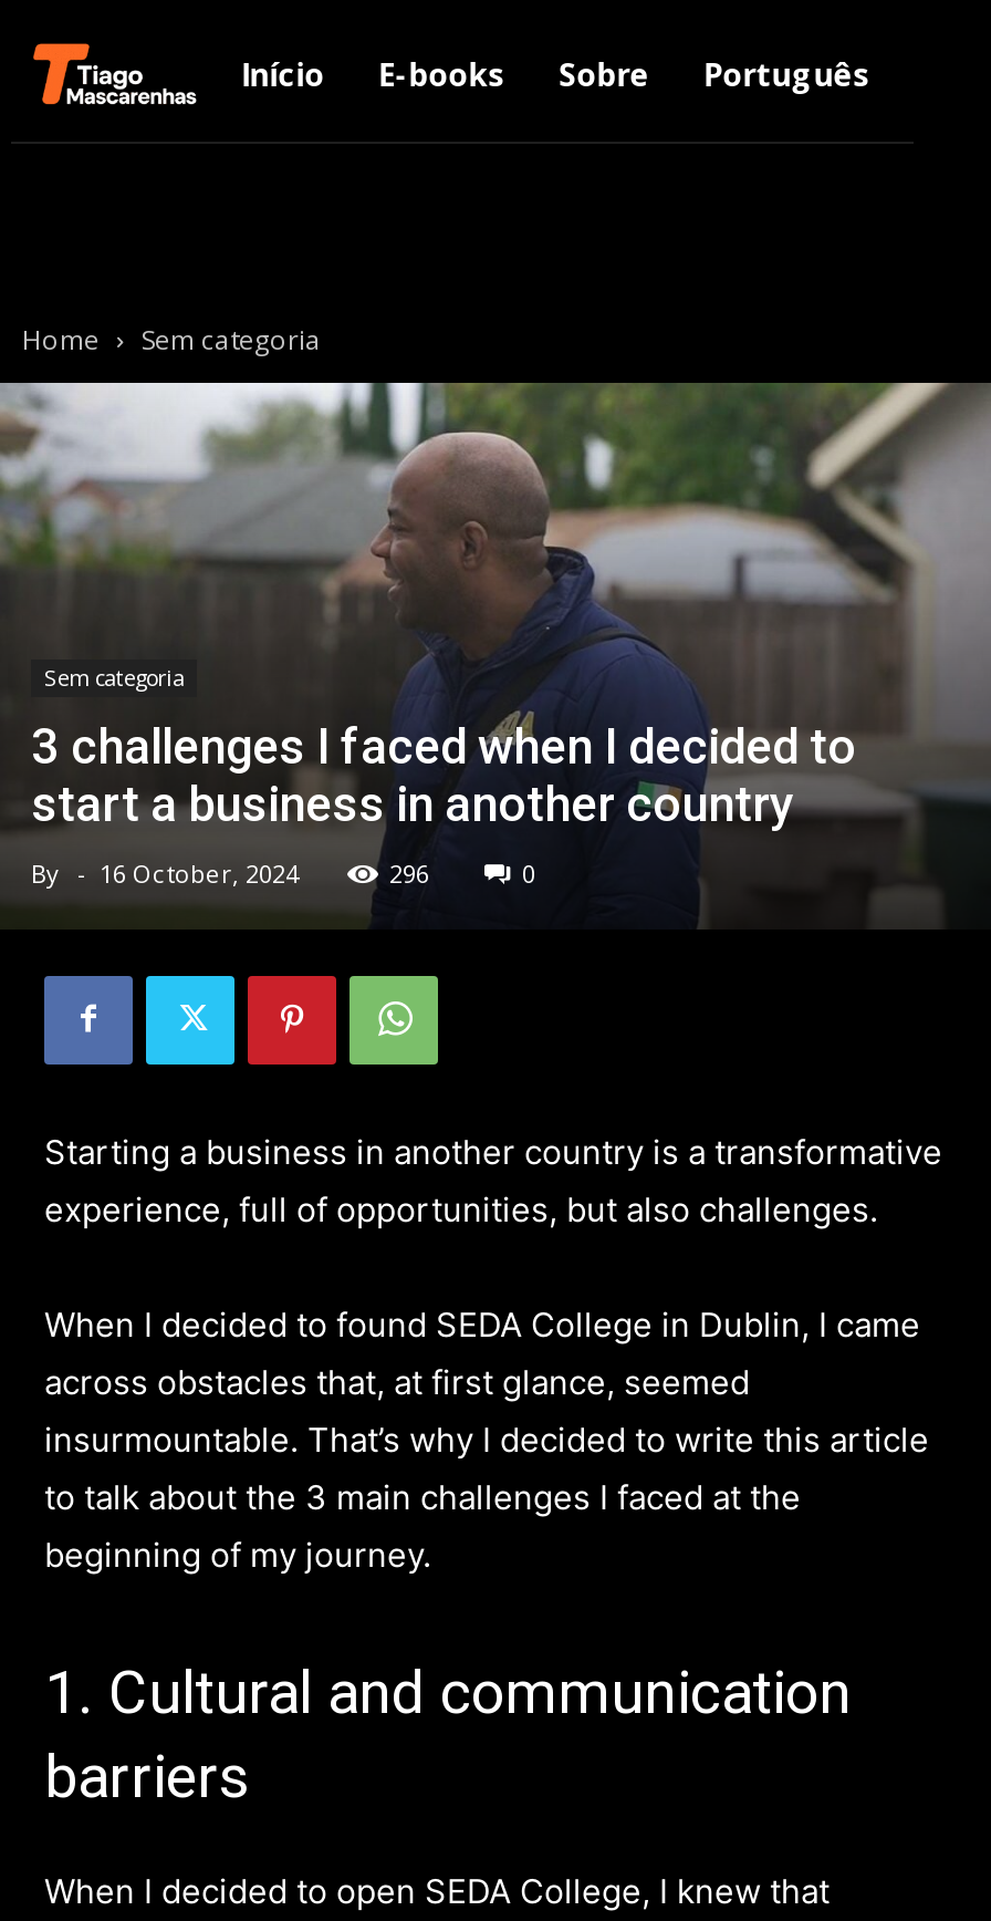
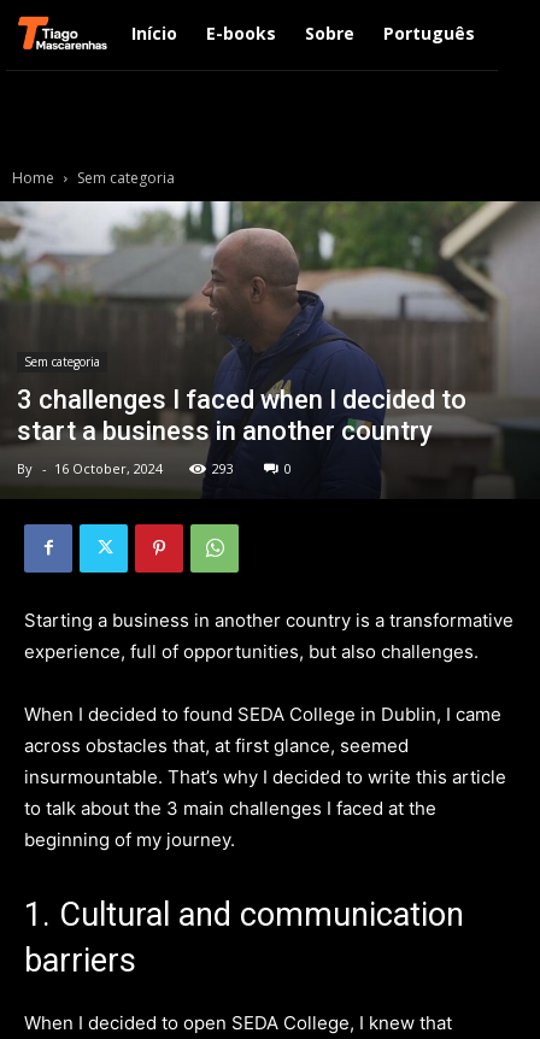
[389,856,429,889] 296 -> [212,459,234,477] 293

